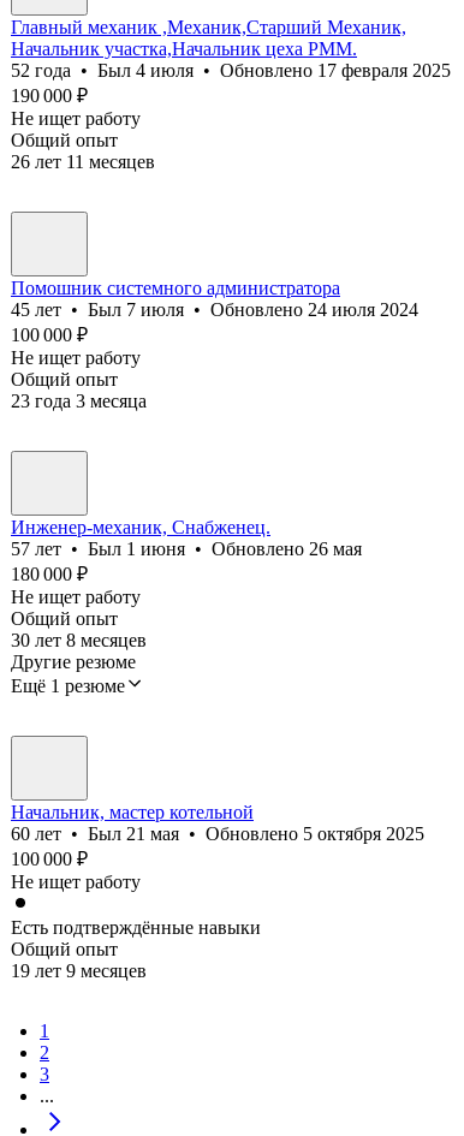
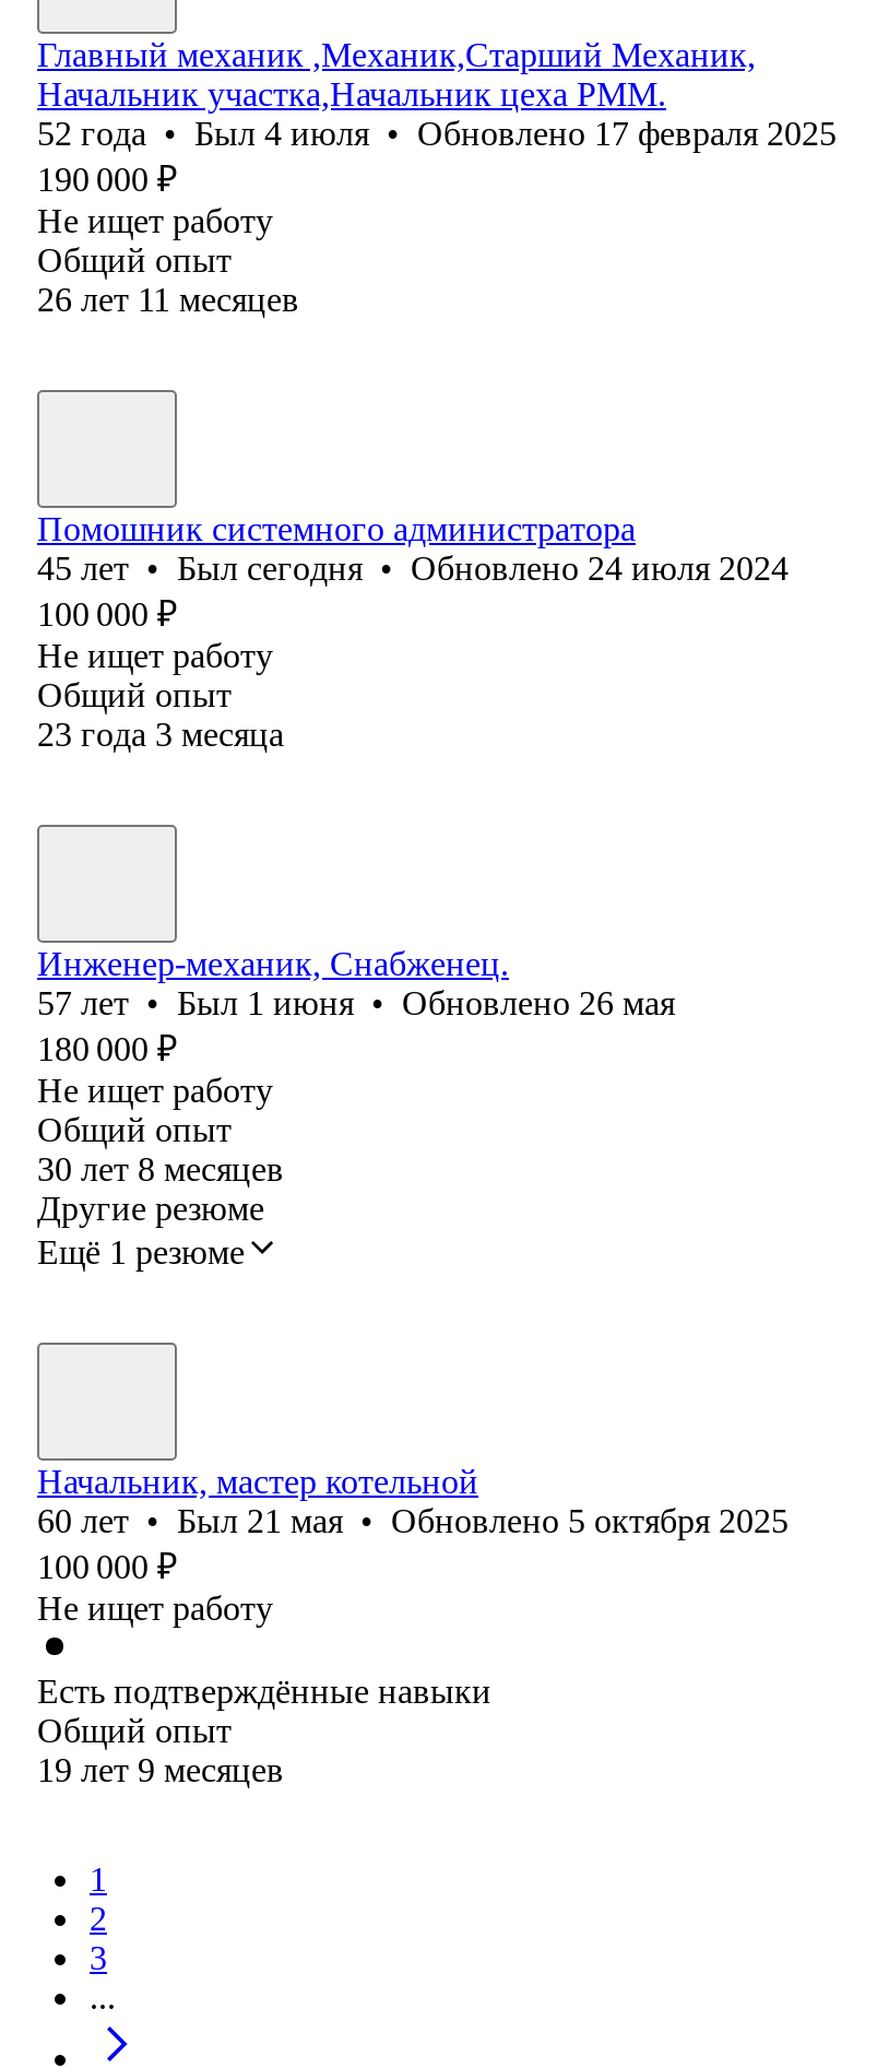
[11,299,418,320] 45 лет • Был 7 июля • Обновлено 24 июля 2024 -> [37,549,789,586] 45 лет • Был сегодня • Обновлено 24 июля 2024

